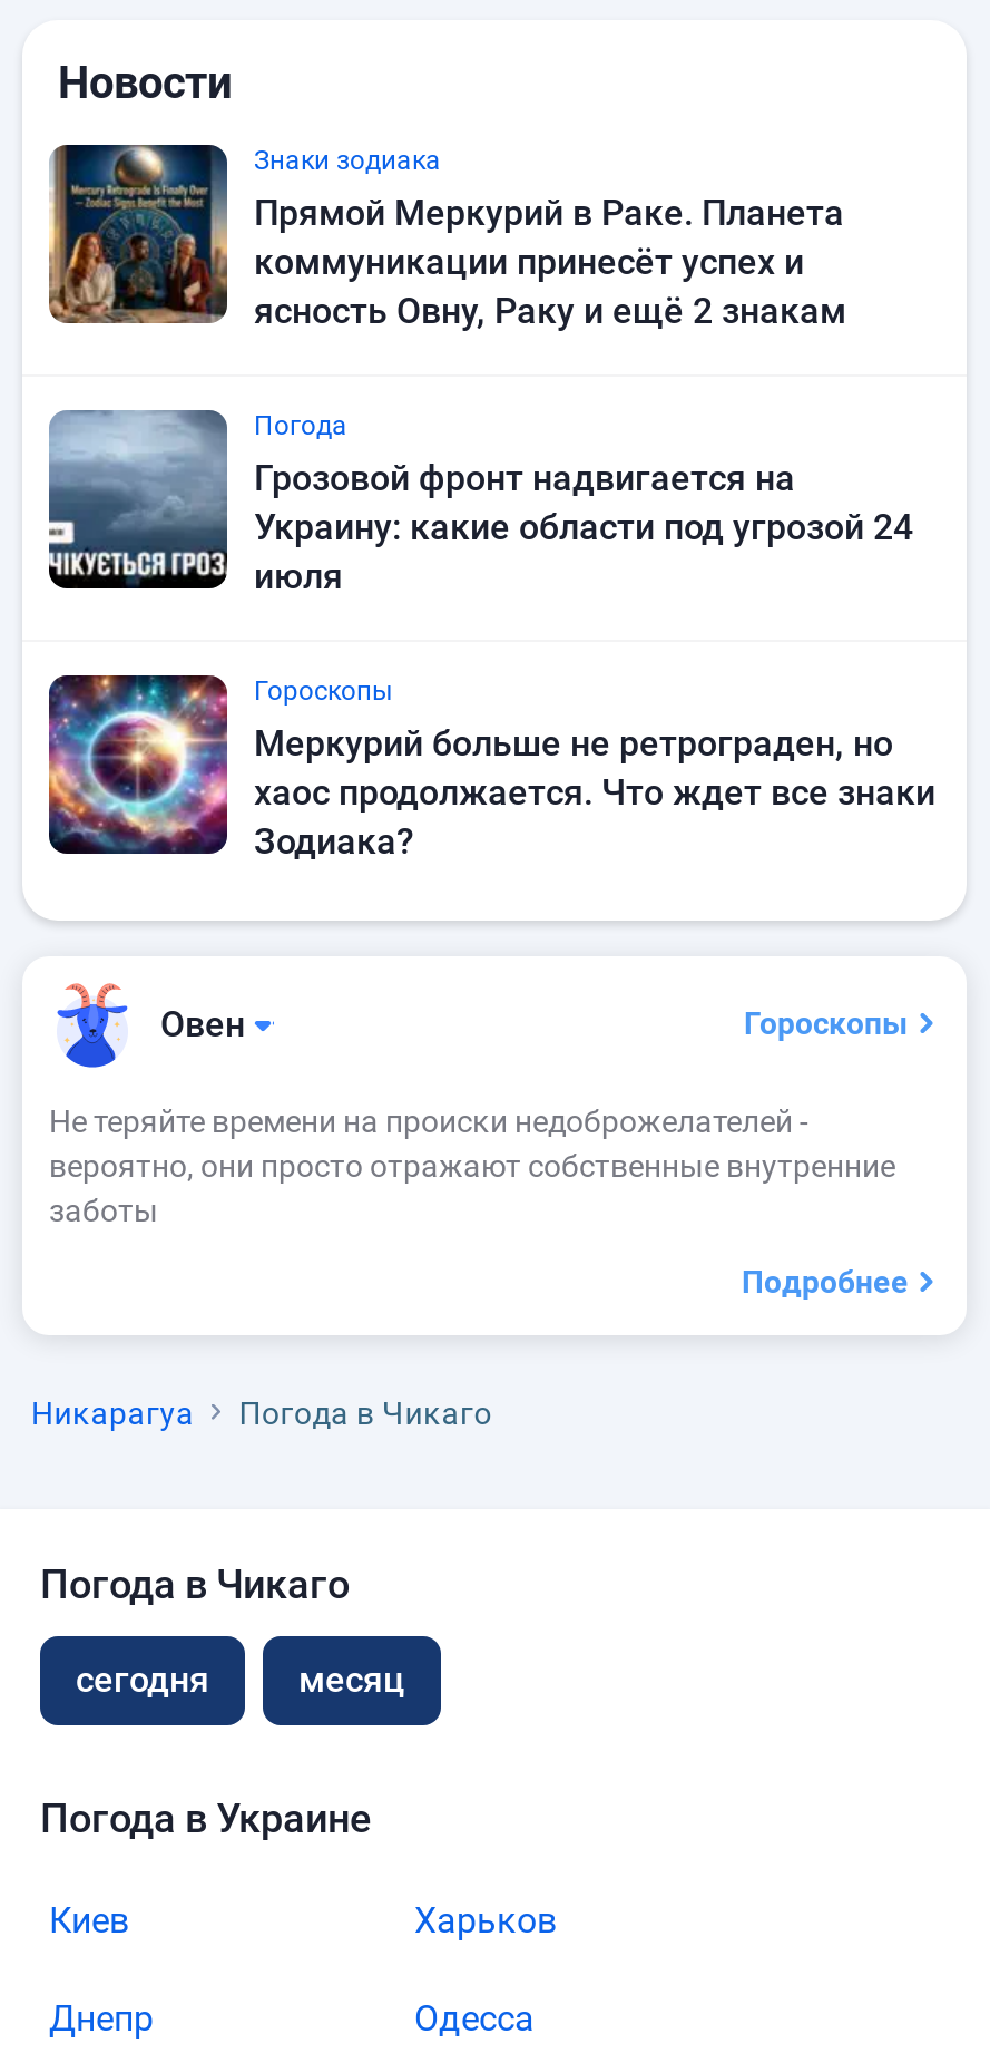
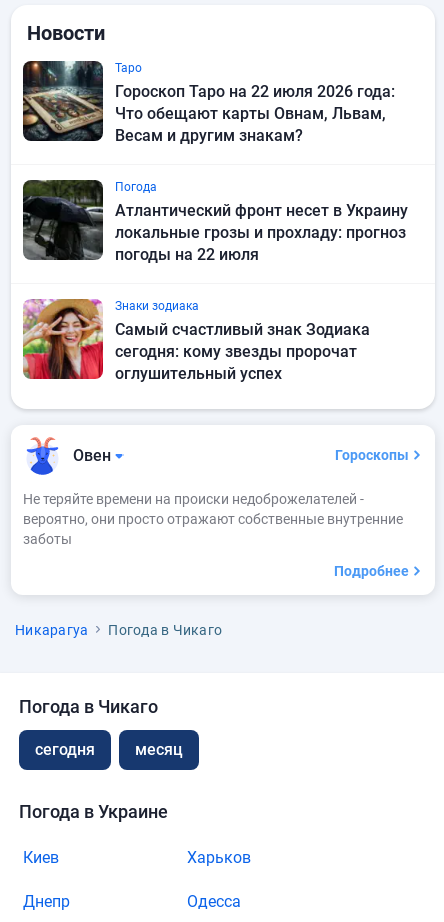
[47,143,846,332] [image] | Прямой Меркурий в Раке. Планета | коммуникации принесёт успех и | ясность Овну, Раку и ещё 2 знакам -> [22,60,395,145] [image] | Таро | Гороскоп Таро на 22 июля 2026 года: | Что обещают карты Овнам, Львам, | Весам и другим знакам?
moved [254,145,441,176] -> [115,299,199,313]: Знаки зодиака
[47,408,913,597] [image] | Грозовой фронт надвигается на | Украину: какие области под угрозой 24 | июля -> [22,179,408,264] [image] | Атлантический фронт несет в Украину | локальные грозы и прохладу: прогноз | погоды на 22 июля
[47,673,935,863] [image] | Гороскопы | Меркурий больше не ретрограден, но | хаос продолжается. Что ждет все знаки | Зодиака? -> [22,298,370,383] [image] | Самый счастливый знак Зодиака | сегодня: кому звезды пророчат | оглушительный успех

